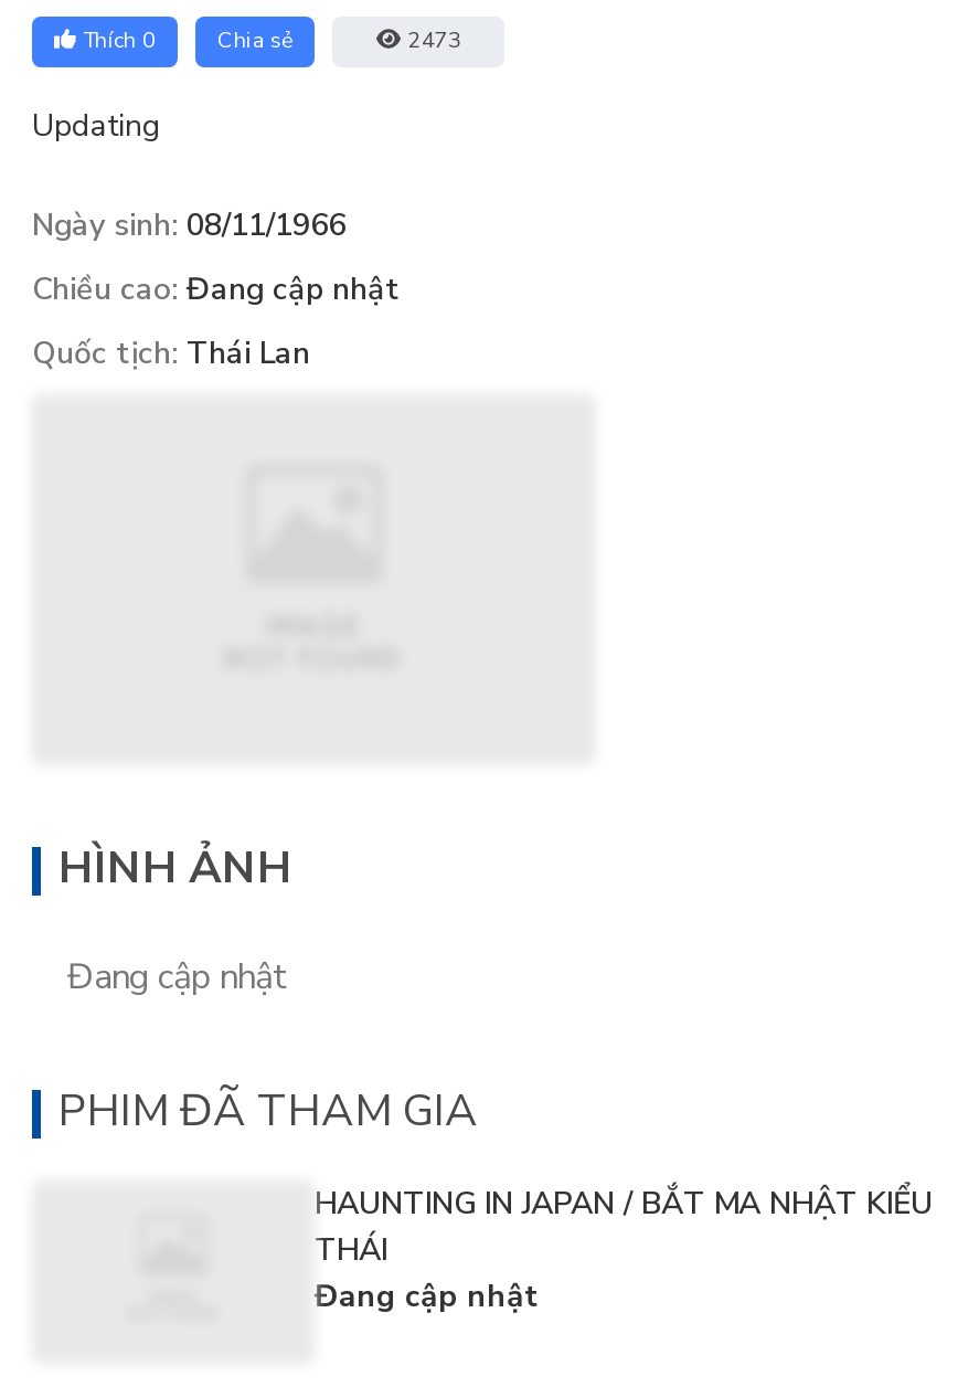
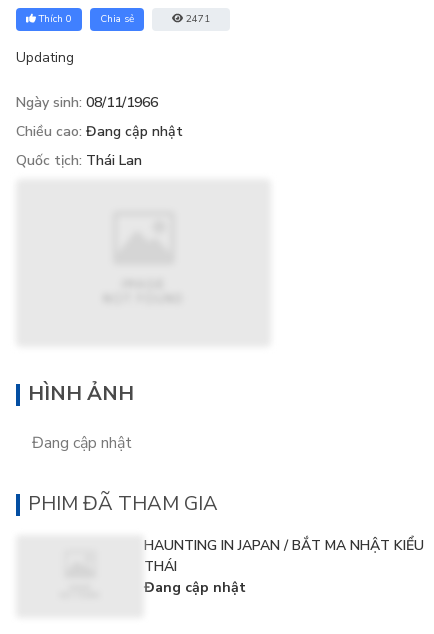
[408,25,461,56] 2473 -> [186,12,210,26] 2471

